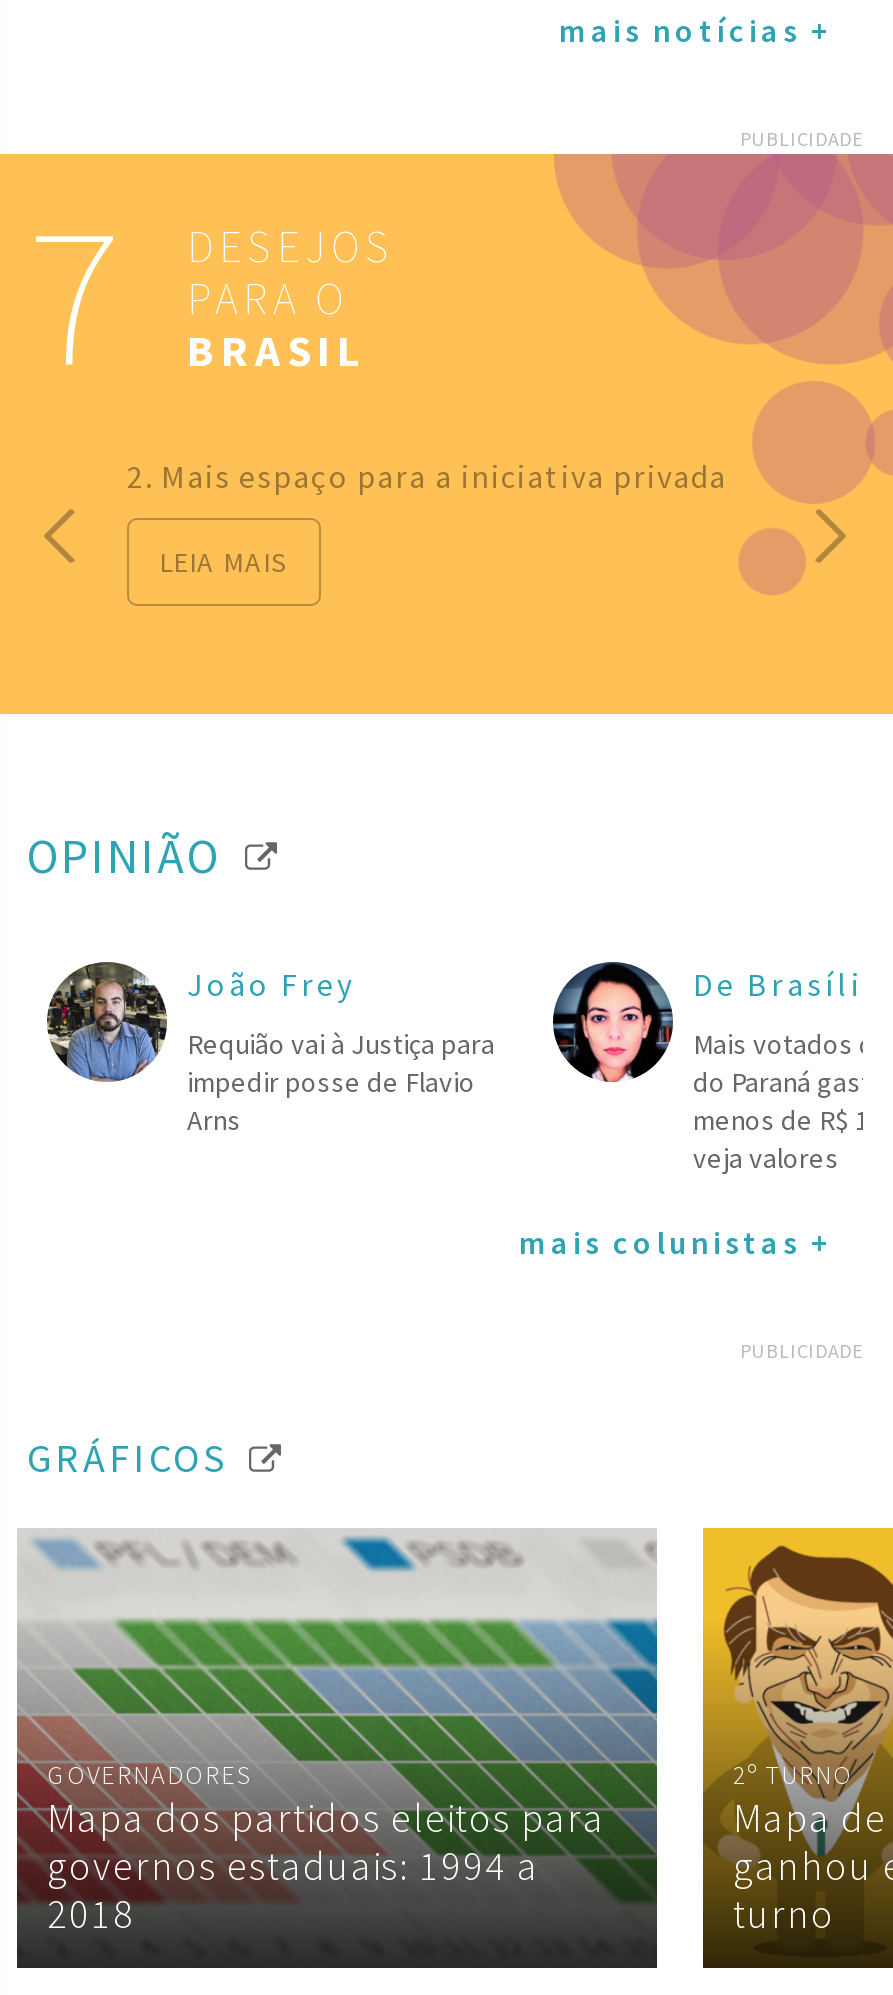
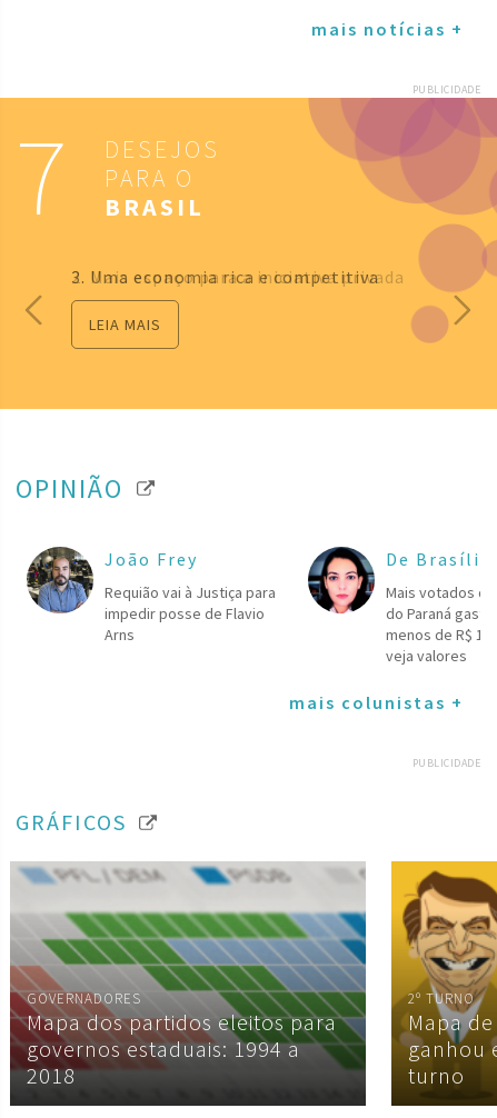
[127,456,727,496] 2. Mais espaço para a iniciativa privada -> [71,266,379,288] 3. Uma economia rica e competitiva

